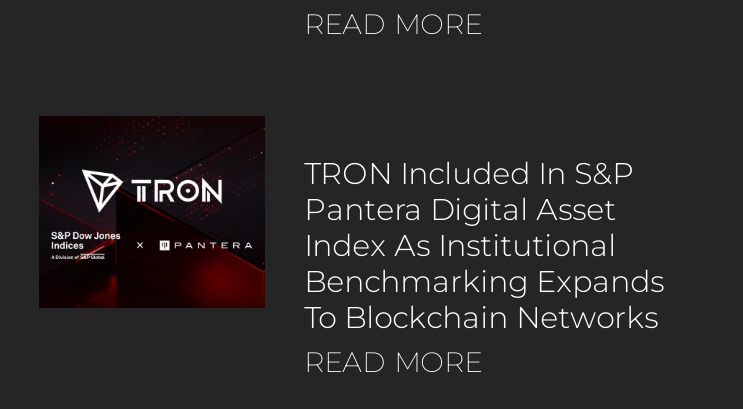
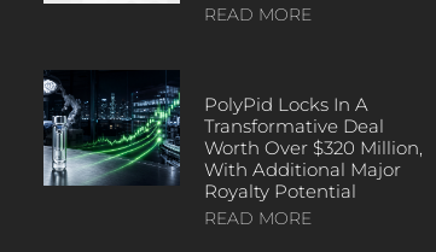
[37,116,664,337] [image] | TRON Included In S&P | Pantera Digital Asset | Index As Institutional | Benchmarking Expands | To Blockchain Networks -> [42,71,422,203] [image] | PolyPid Locks In A | Transformative Deal | Worth Over $320 Million, | With Additional Major | Royalty Potential

